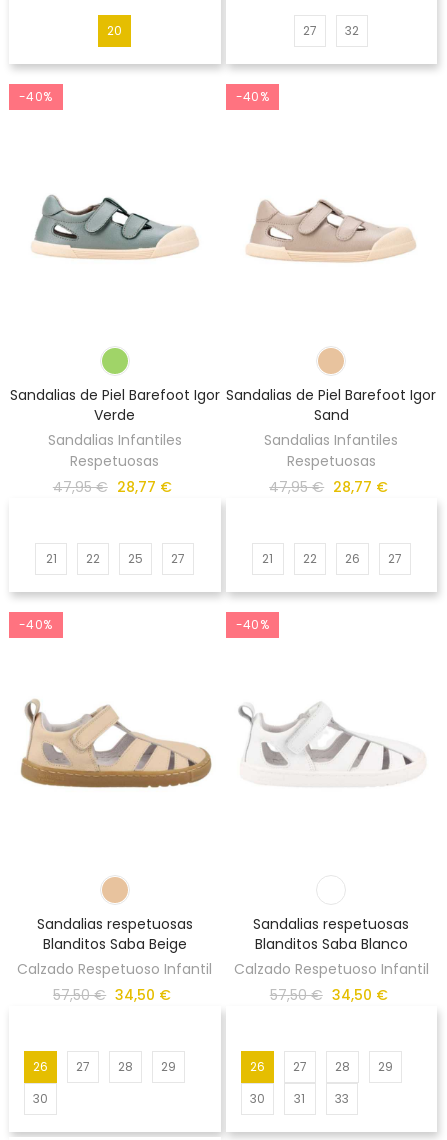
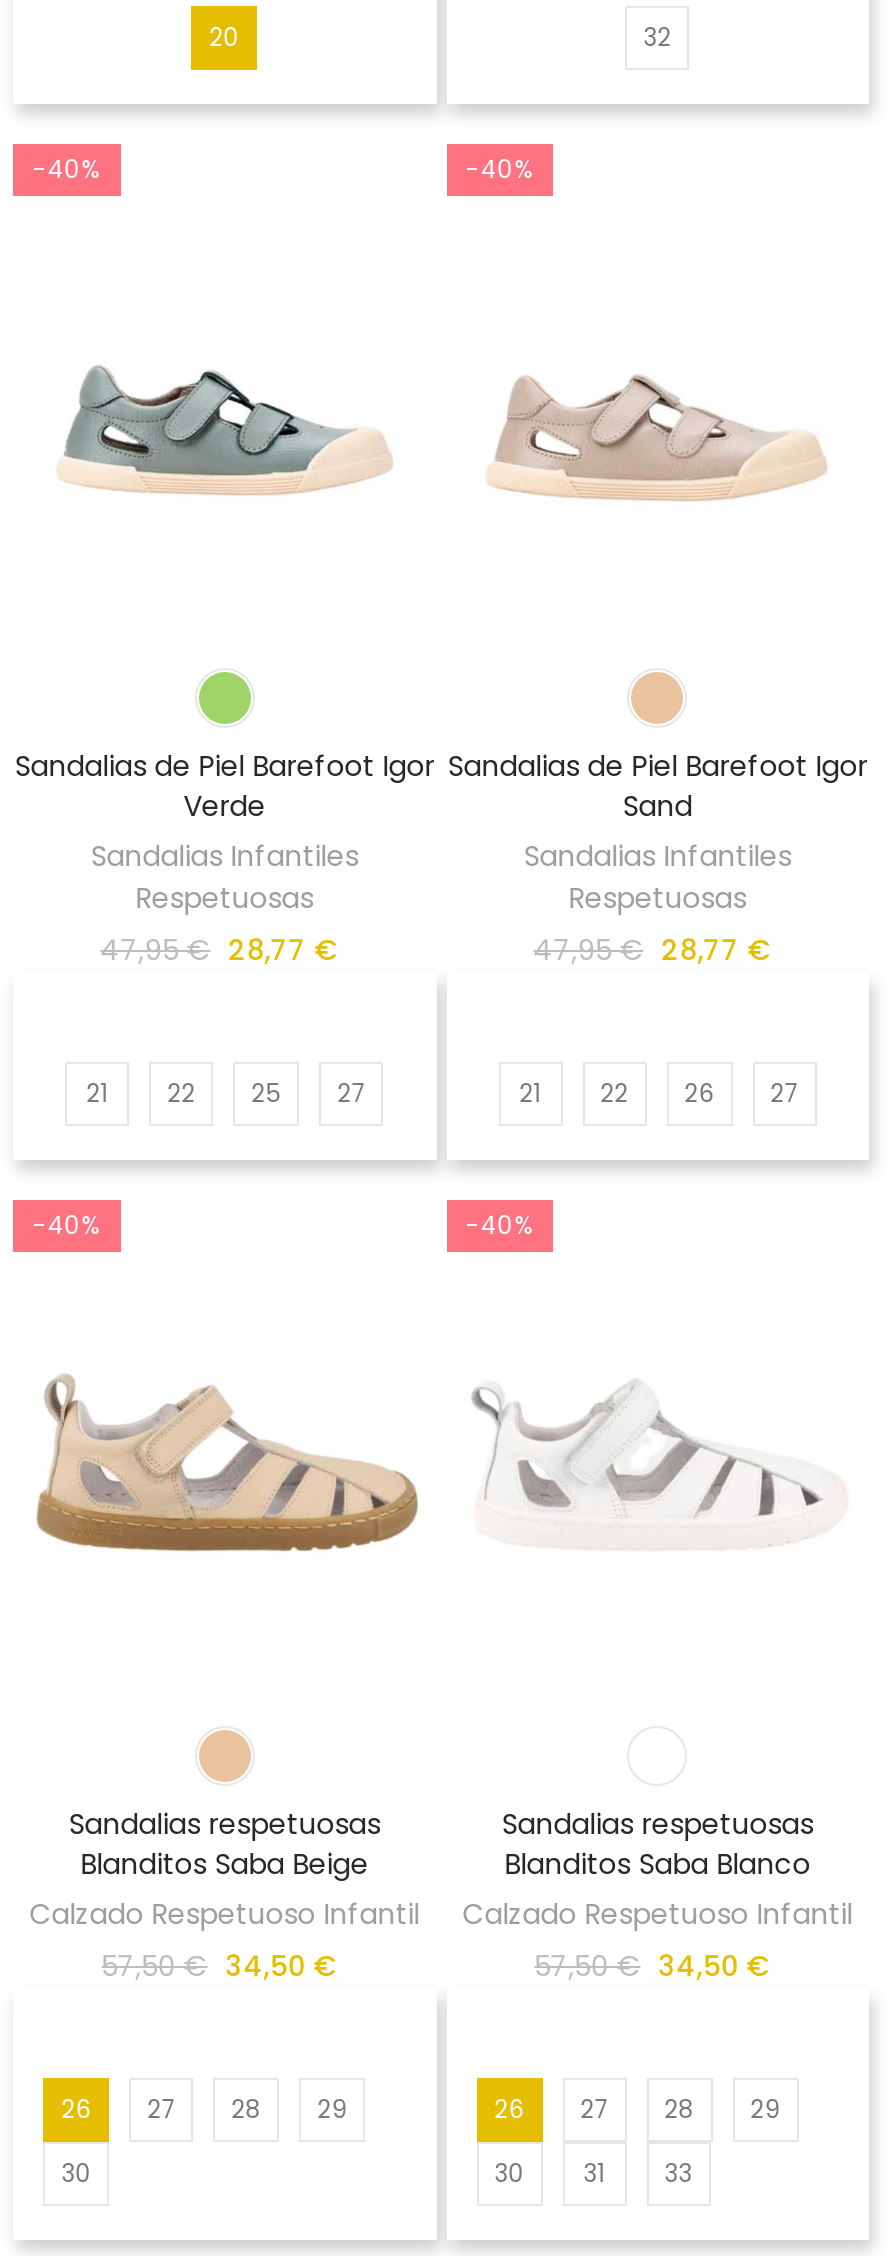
[303,22,317,39] 27 -> none

